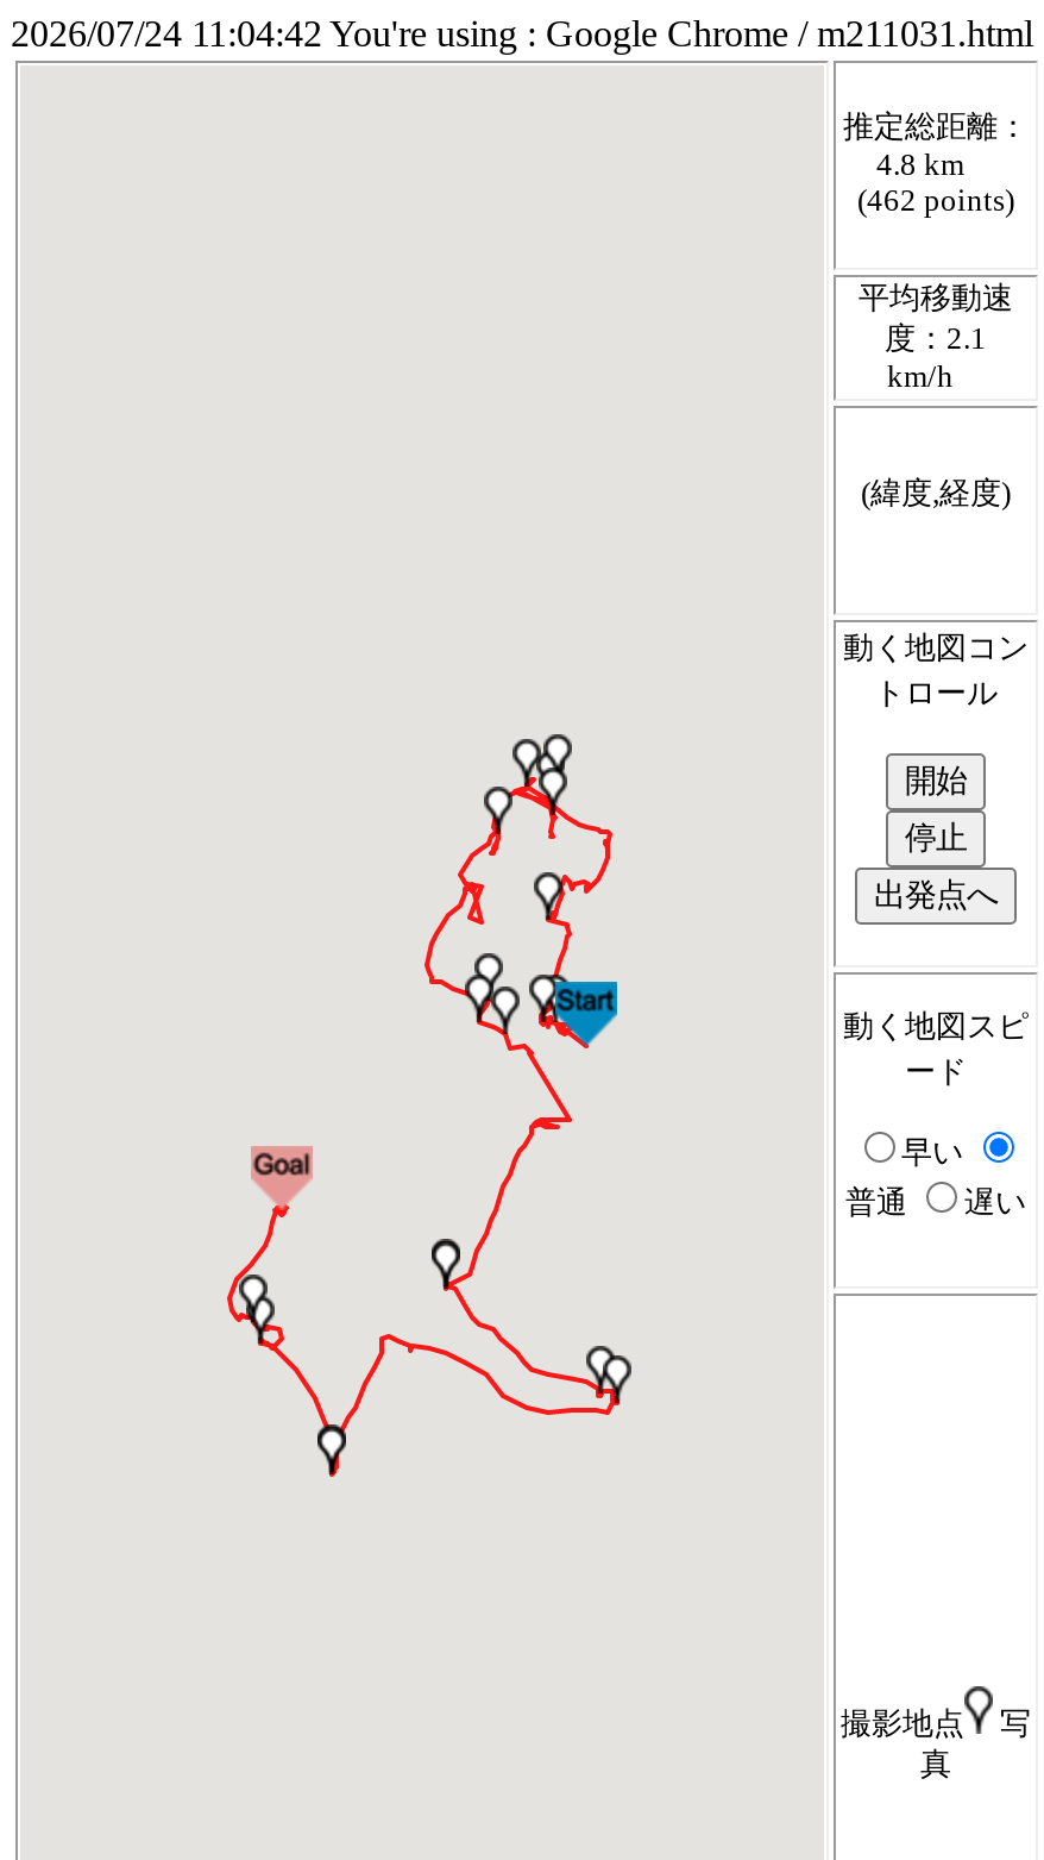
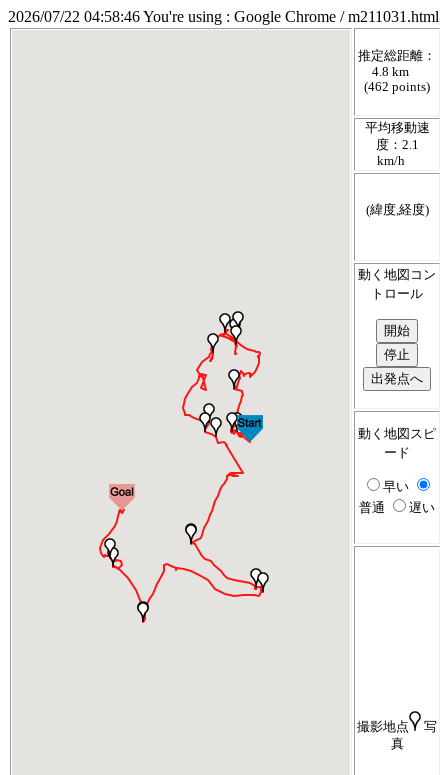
[11,13,1033,54] 2026/07/24 11:04:42 You're using : Google Chrome / m211031.html -> [8,8,439,25] 2026/07/22 04:58:46 You're using : Google Chrome / m211031.html

